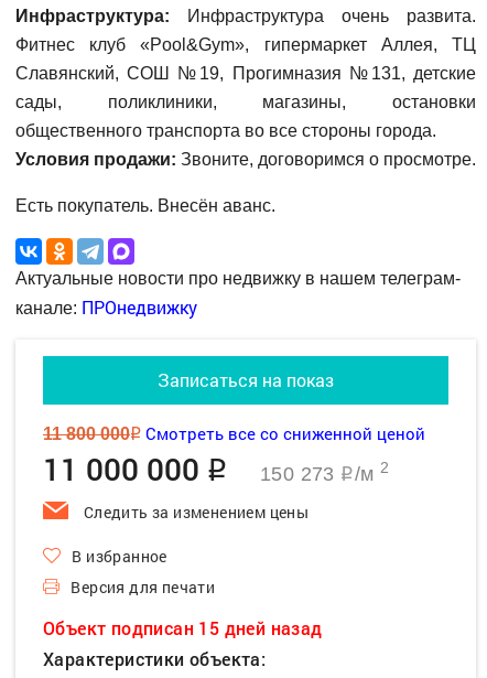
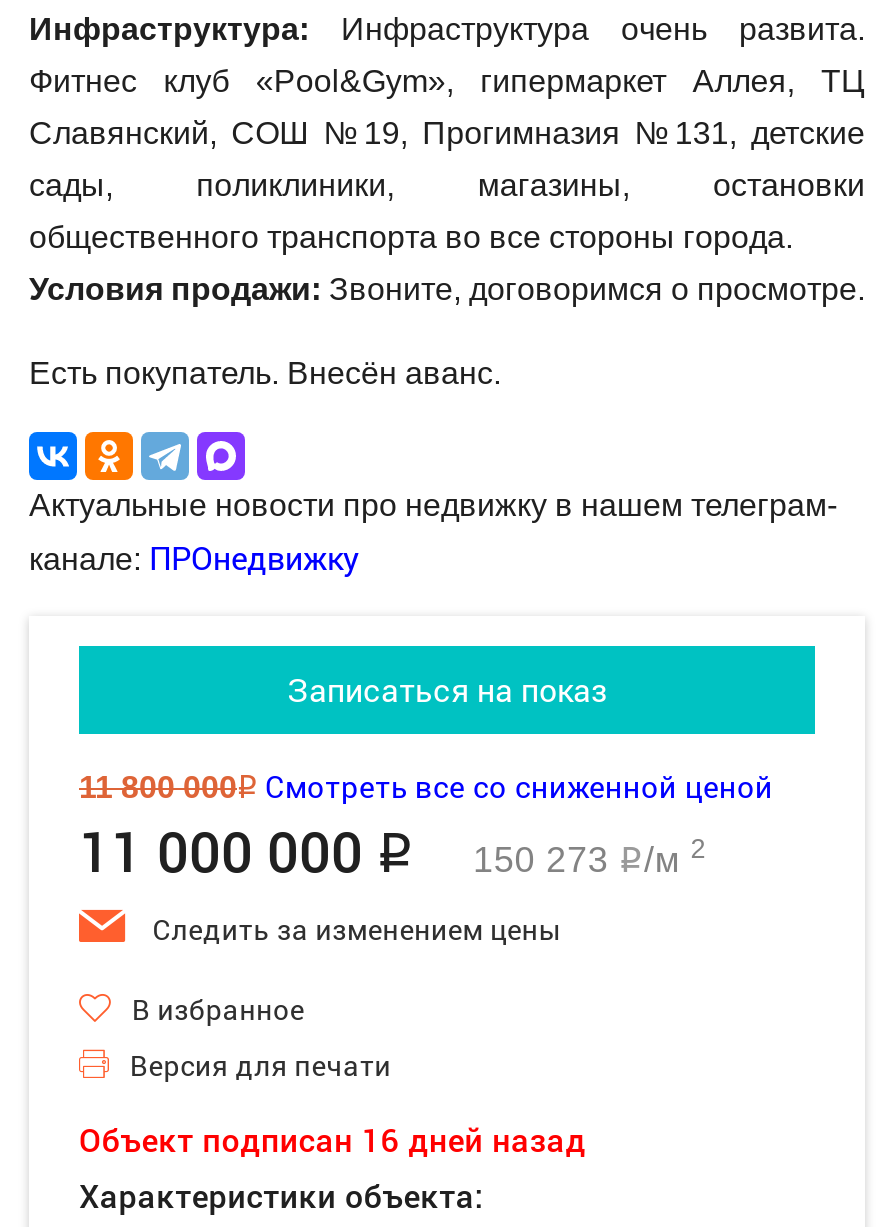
[43,616,322,639] Объект подписан 15 дней назад -> [79,1118,586,1160] Объект подписан 16 дней назад

